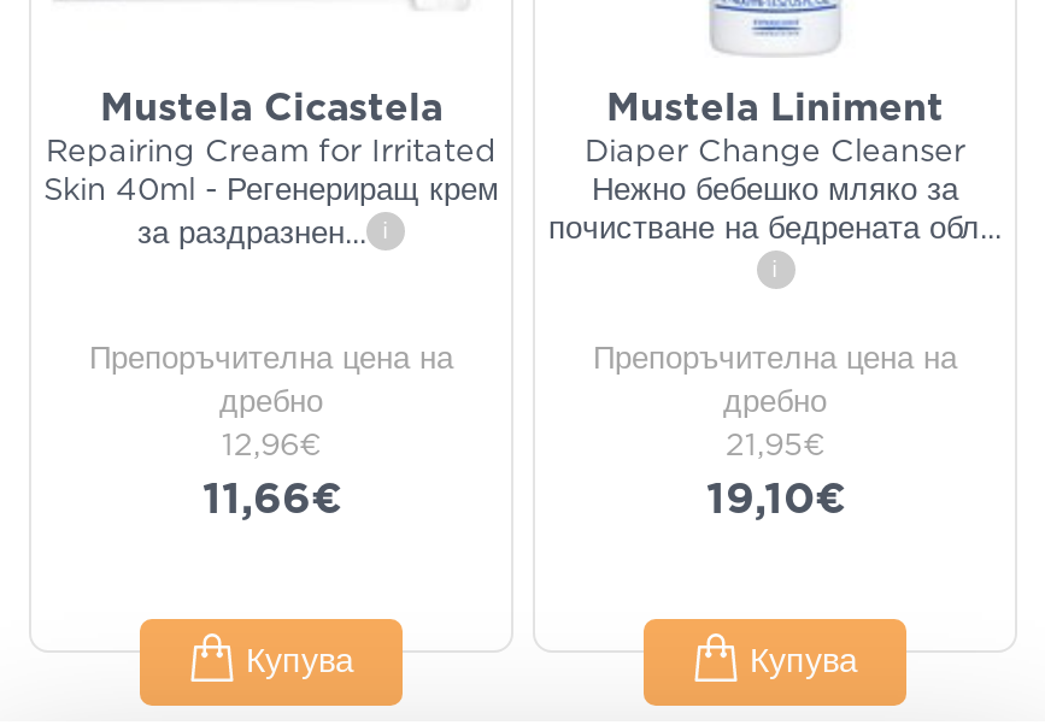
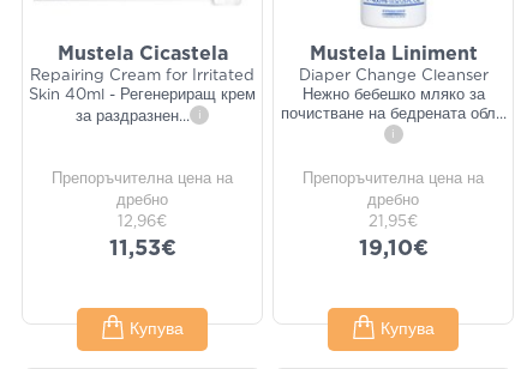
[202,479,342,523] 11,66€ -> [109,238,176,260] 11,53€

